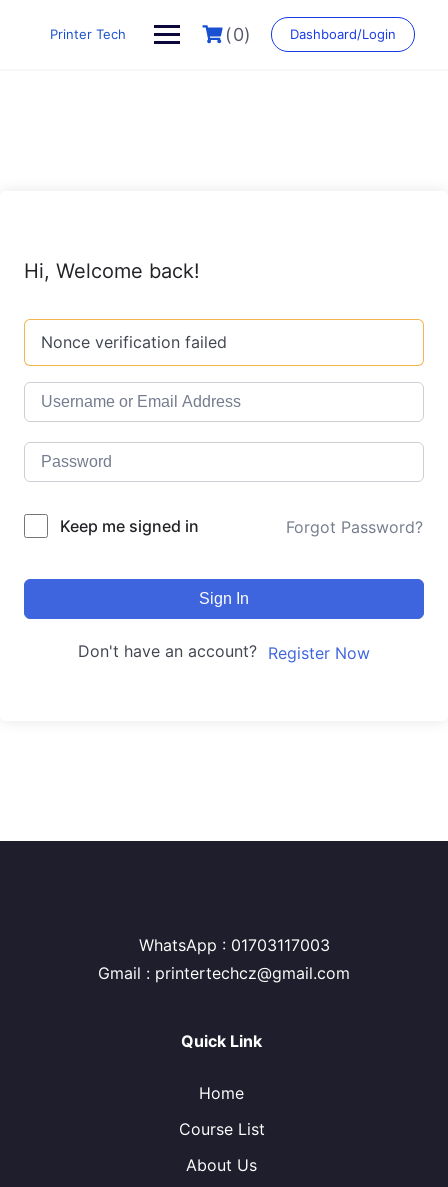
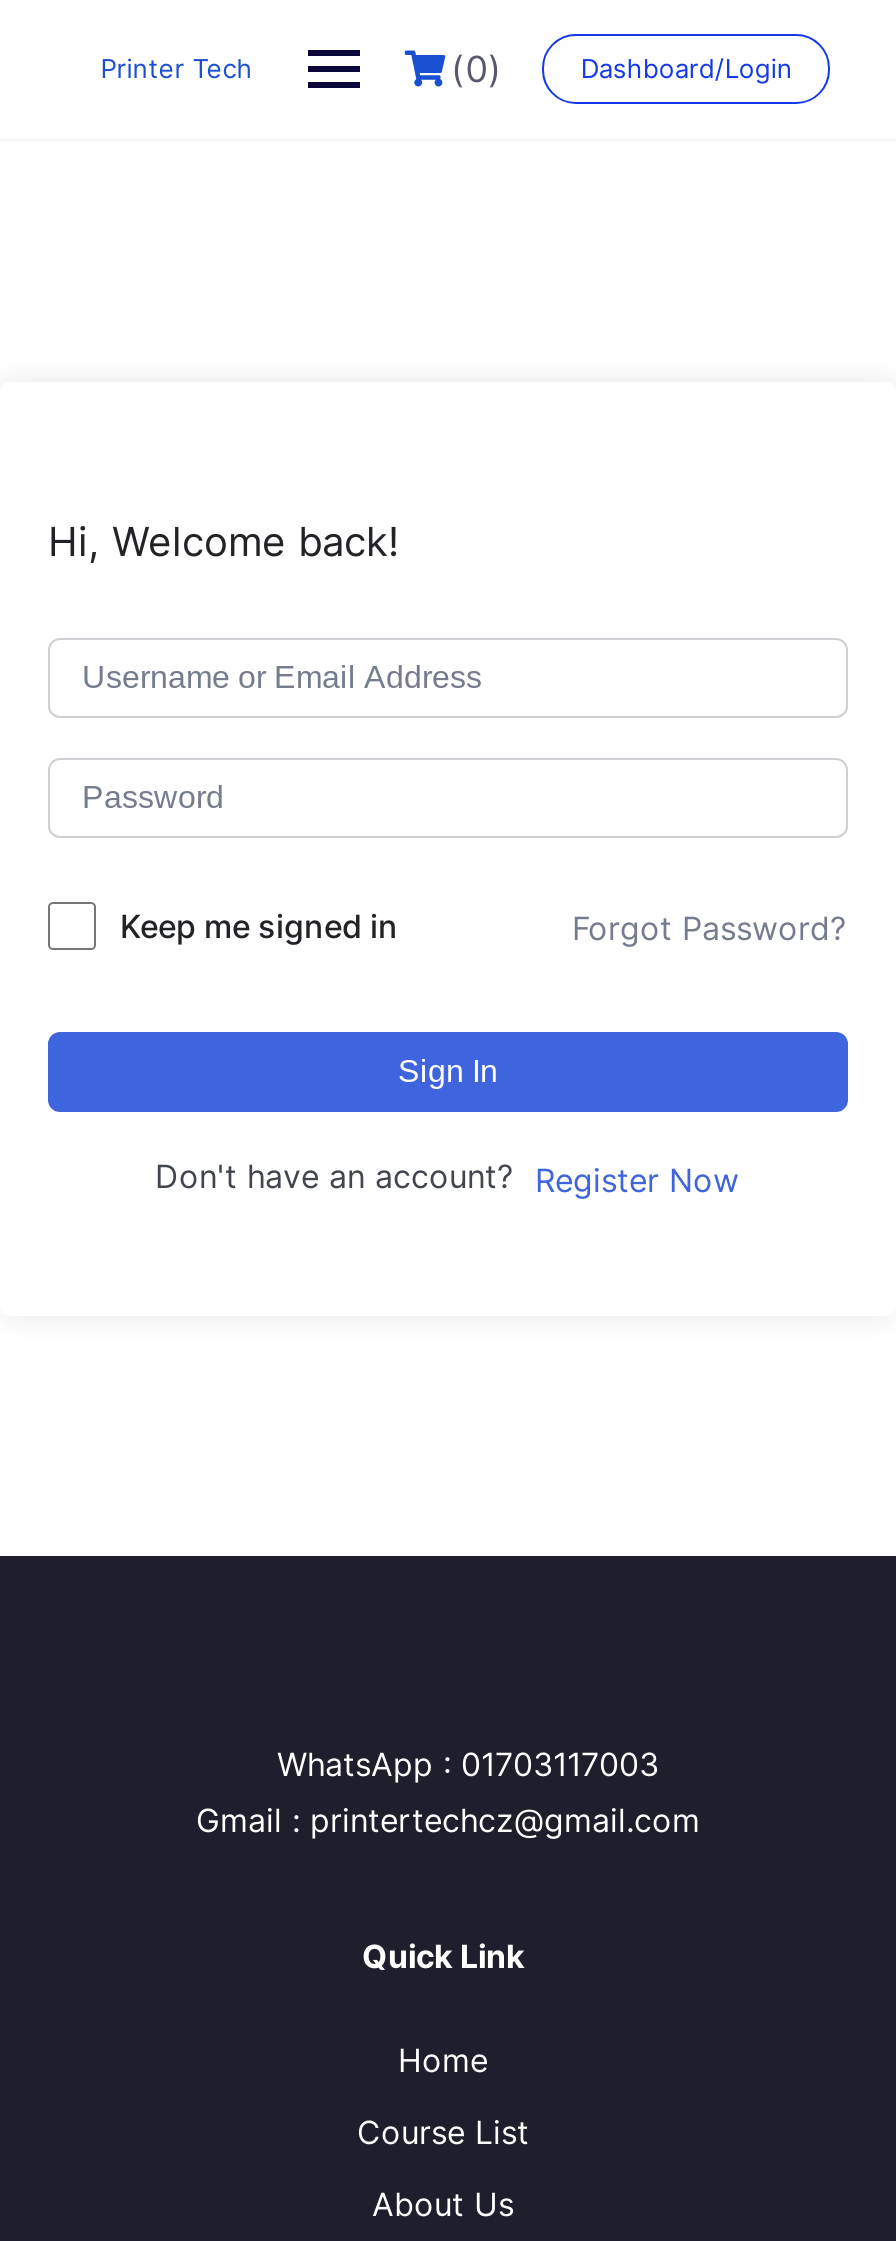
[41,332,227,352] Nonce verification failed -> none

